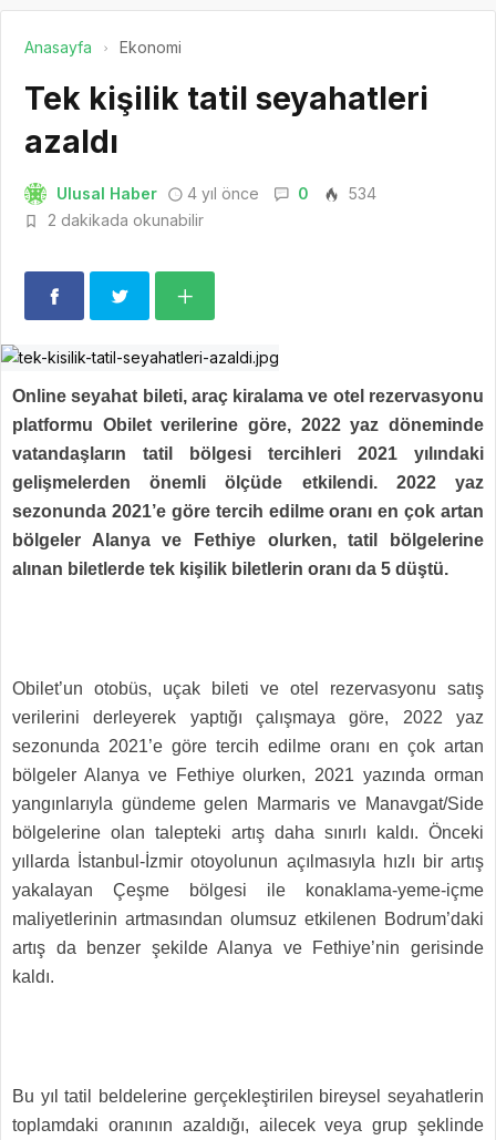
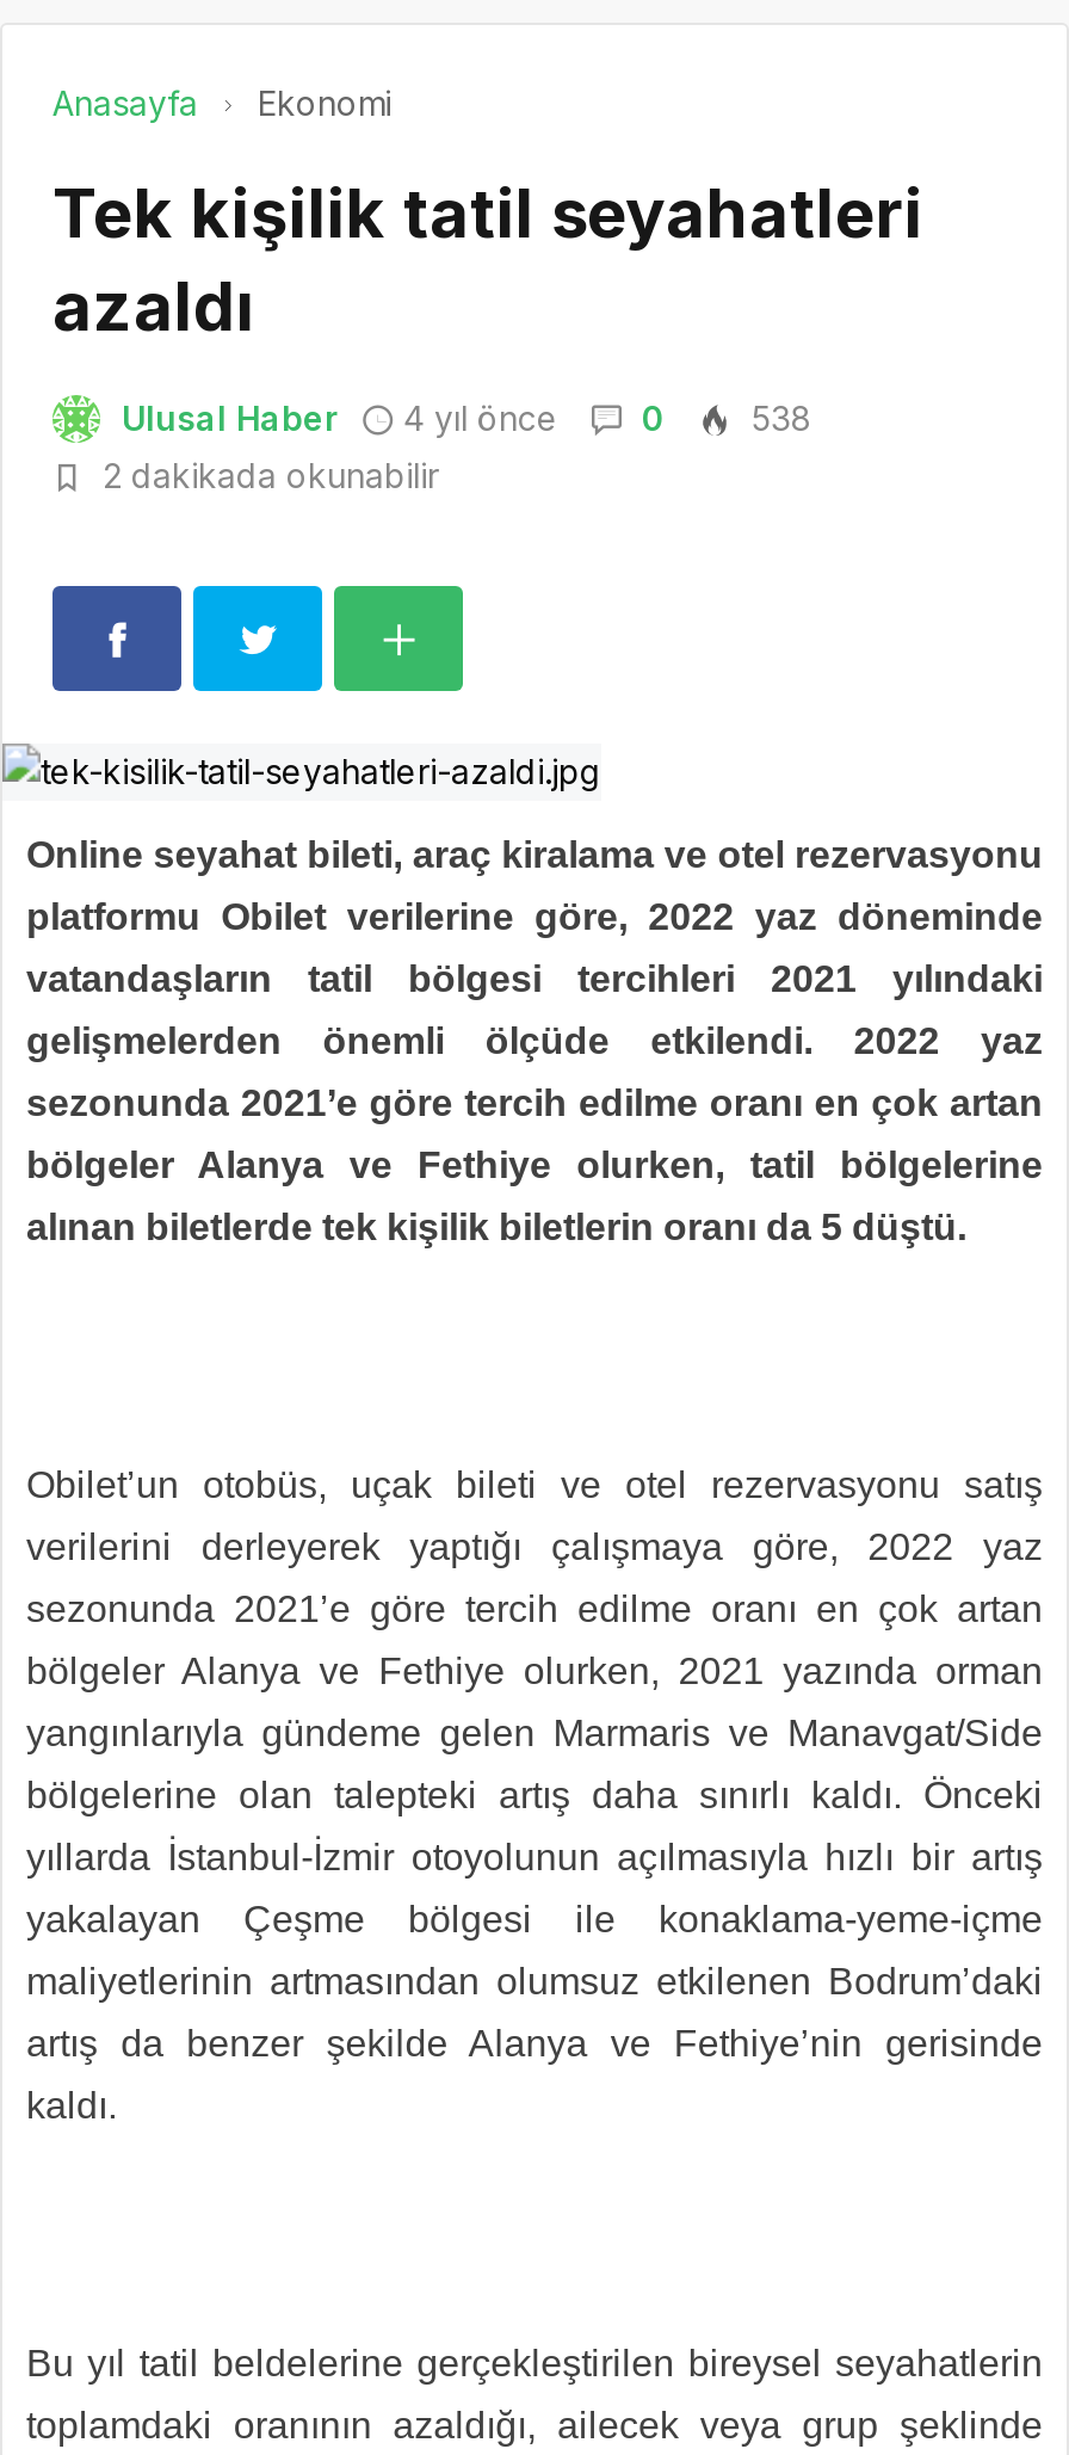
[298,184,376,202] 0 534 -> [642,397,811,437] 0 538

